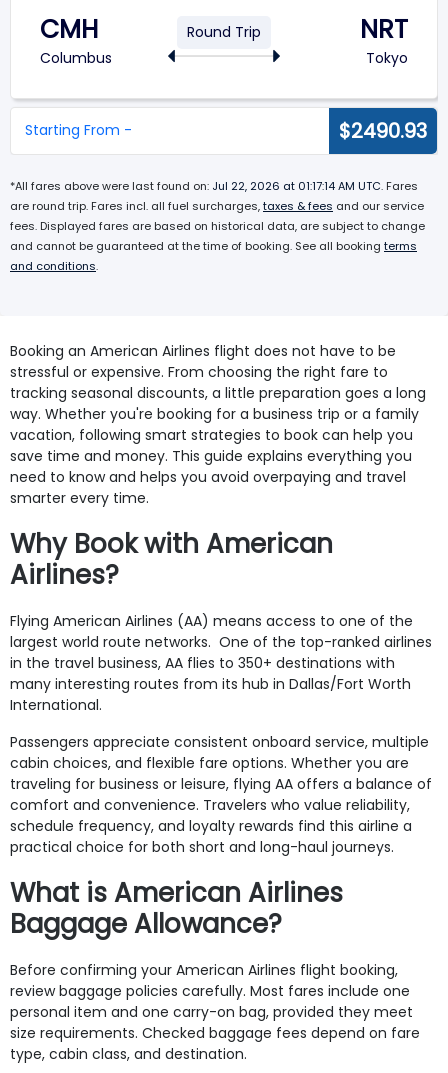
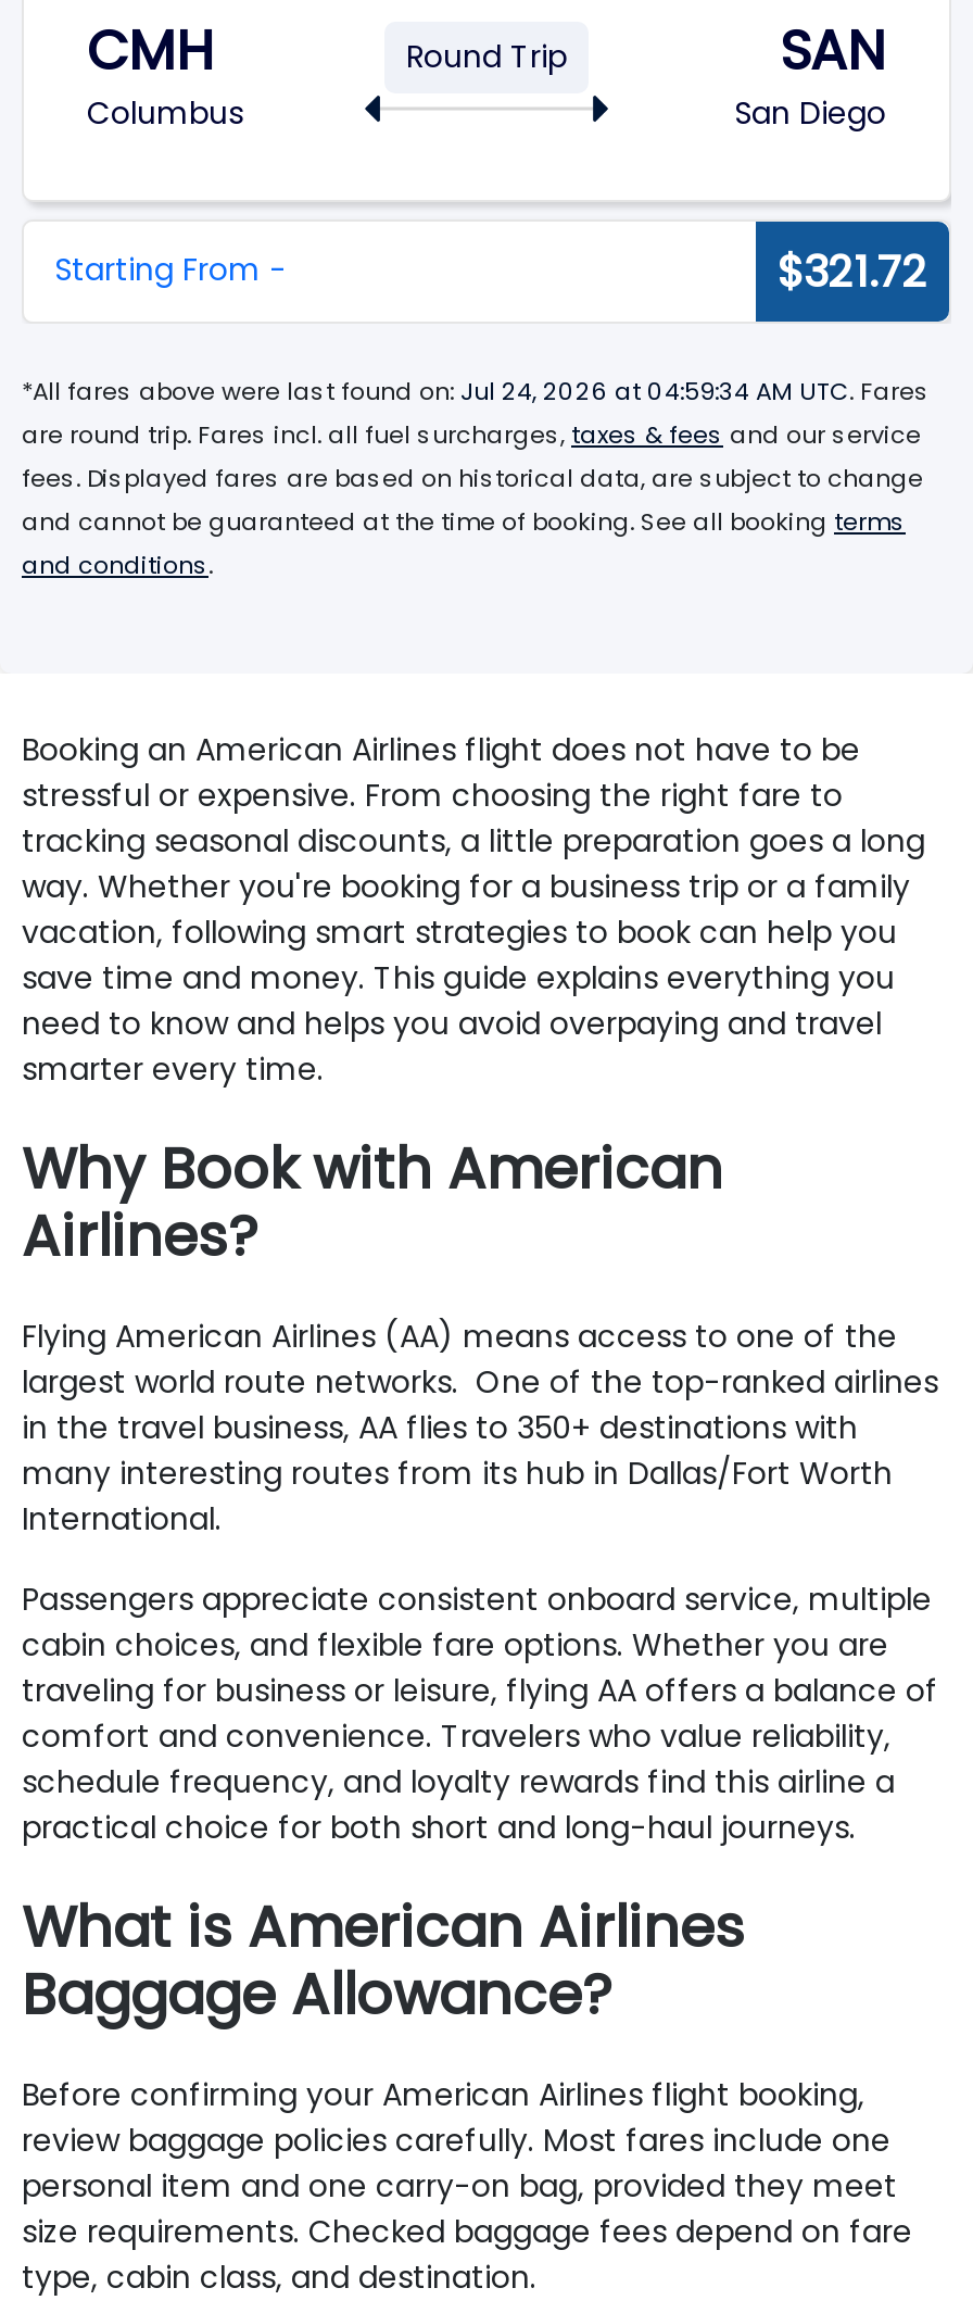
[360,11,408,67] NRT | Tokyo -> [734,12,886,134] SAN | San Diego
[339,116,427,144] $2490.93 -> [778,240,927,301] $321.72
[10,177,418,193] *All fares above were last found on: Jul 22, 2026 at 01:17:14 AM UTC. Fares -> [22,373,930,407] *All fares above were last found on: Jul 24, 2026 at 04:59:34 AM UTC. Fares

